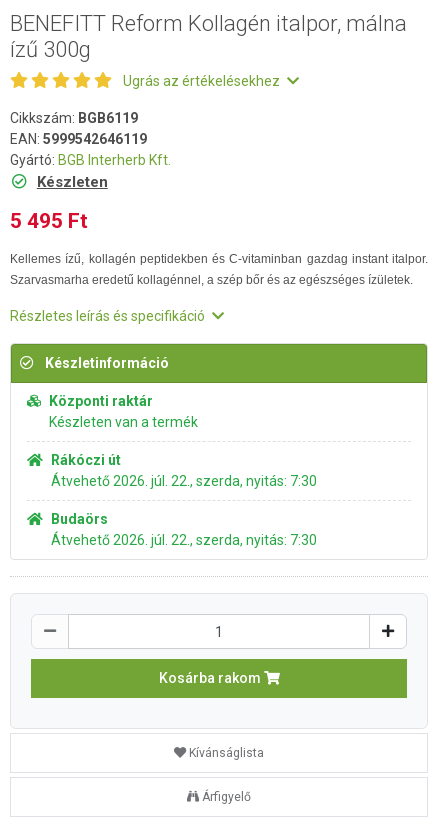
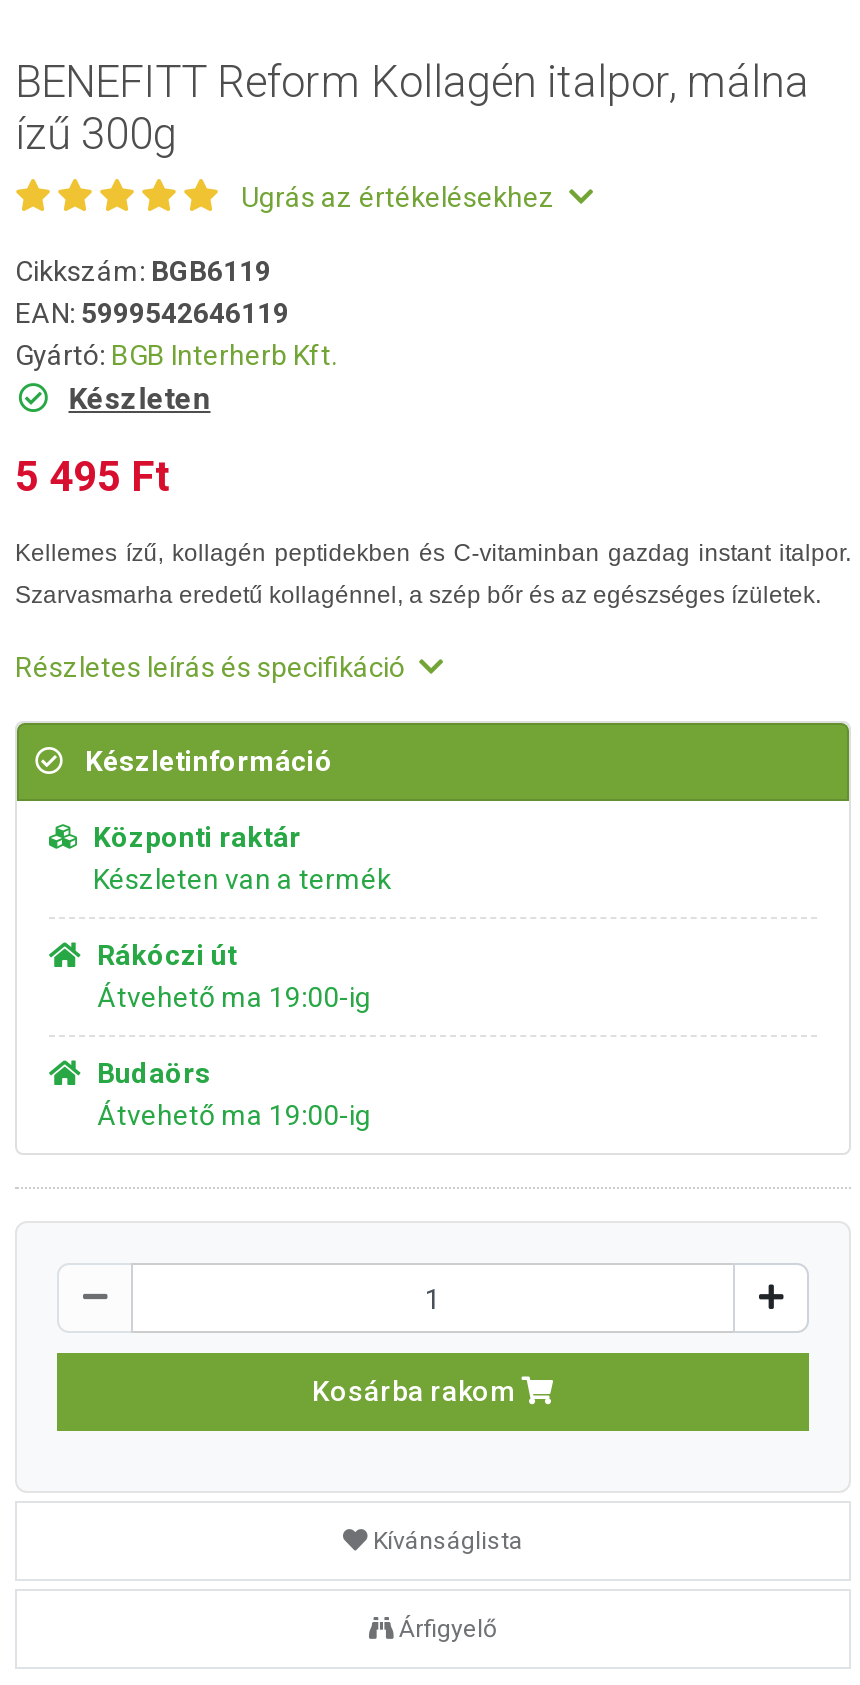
[51,473,317,489] Átvehető 2026. júl. 22., szerda, nyitás: 7:30 -> [97,981,371,1013] Átvehető ma 19:00-ig
[51,532,317,548] Átvehető 2026. júl. 22., szerda, nyitás: 7:30 -> [97,1099,371,1131] Átvehető ma 19:00-ig

